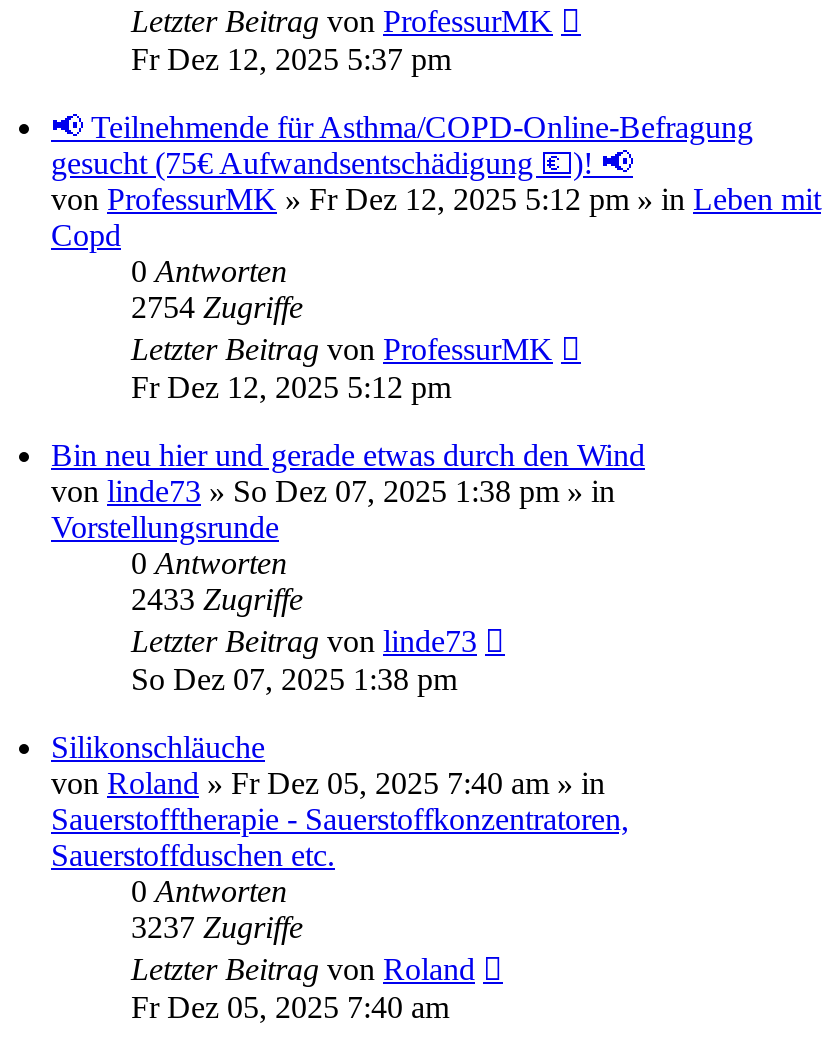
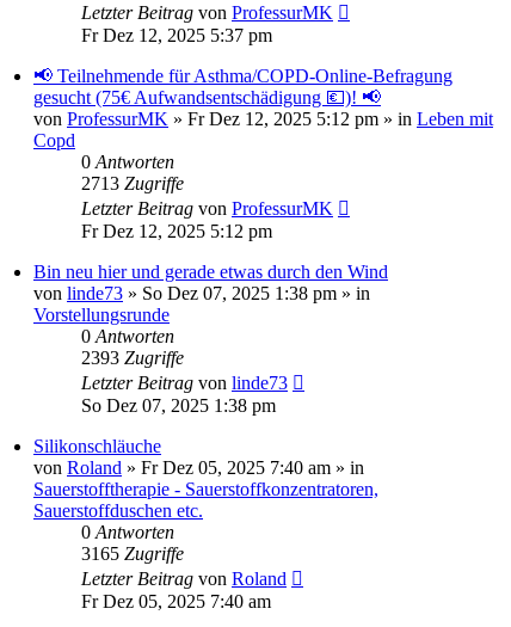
[131,290,303,324] 2754 Zugriffe -> [81,173,184,193] 2713 Zugriffe
[131,582,303,616] 2433 Zugriffe -> [81,347,184,368] 2393 Zugriffe
[131,910,303,944] 3237 Zugriffe -> [81,543,184,564] 3165 Zugriffe

